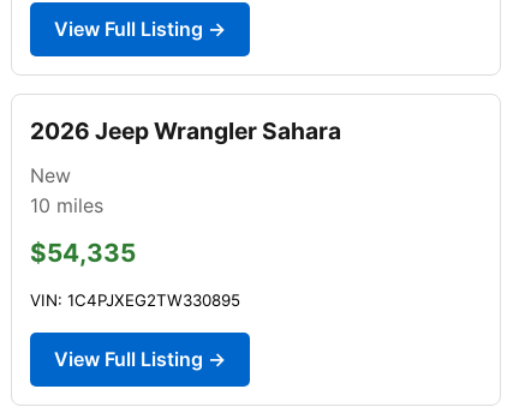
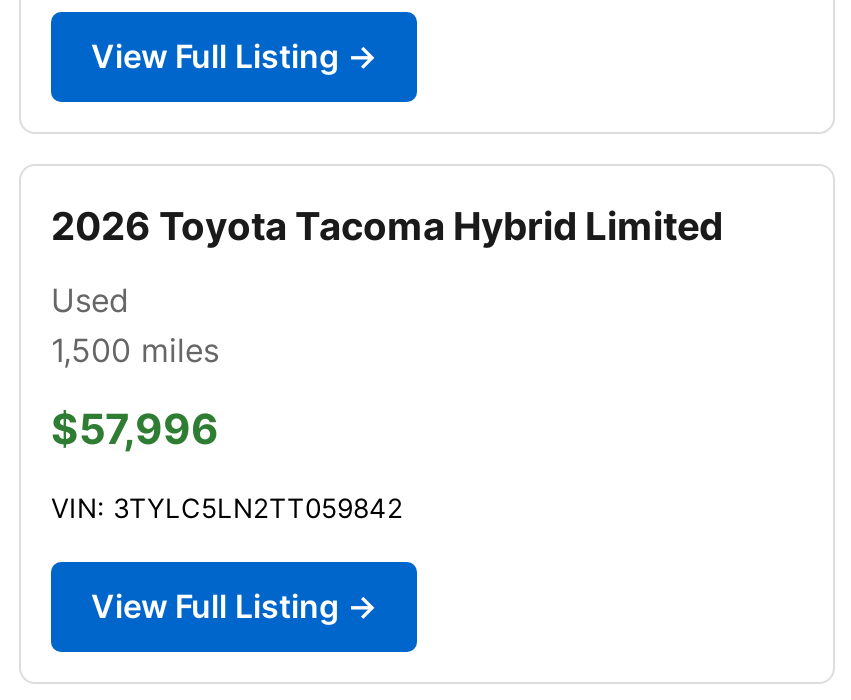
[30,116,341,145] 2026 Jeep Wrangler Sahara -> [51,202,723,250] 2026 Toyota Tacoma Hybrid Limited
[30,163,103,217] New | 10 miles -> [51,280,219,370] Used | 1,500 miles
[30,238,136,268] $54,335 -> [51,404,219,454] $57,996
[30,290,240,310] VIN: 1C4PJXEG2TW330895 -> [51,492,403,524] VIN: 3TYLC5LN2TT059842

